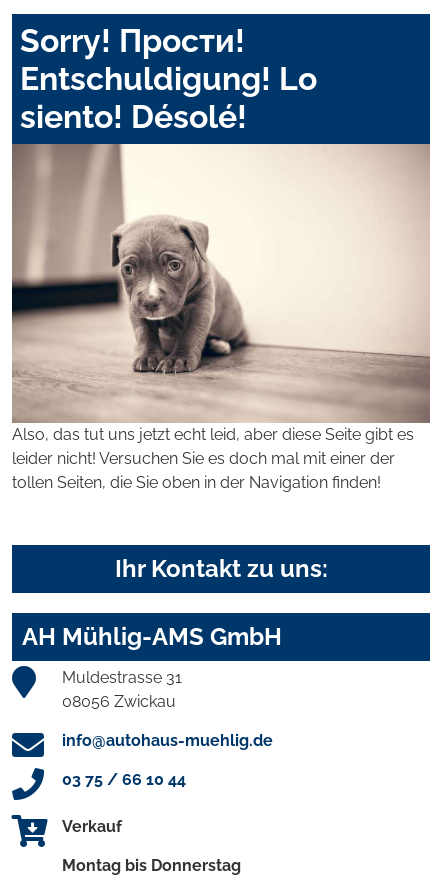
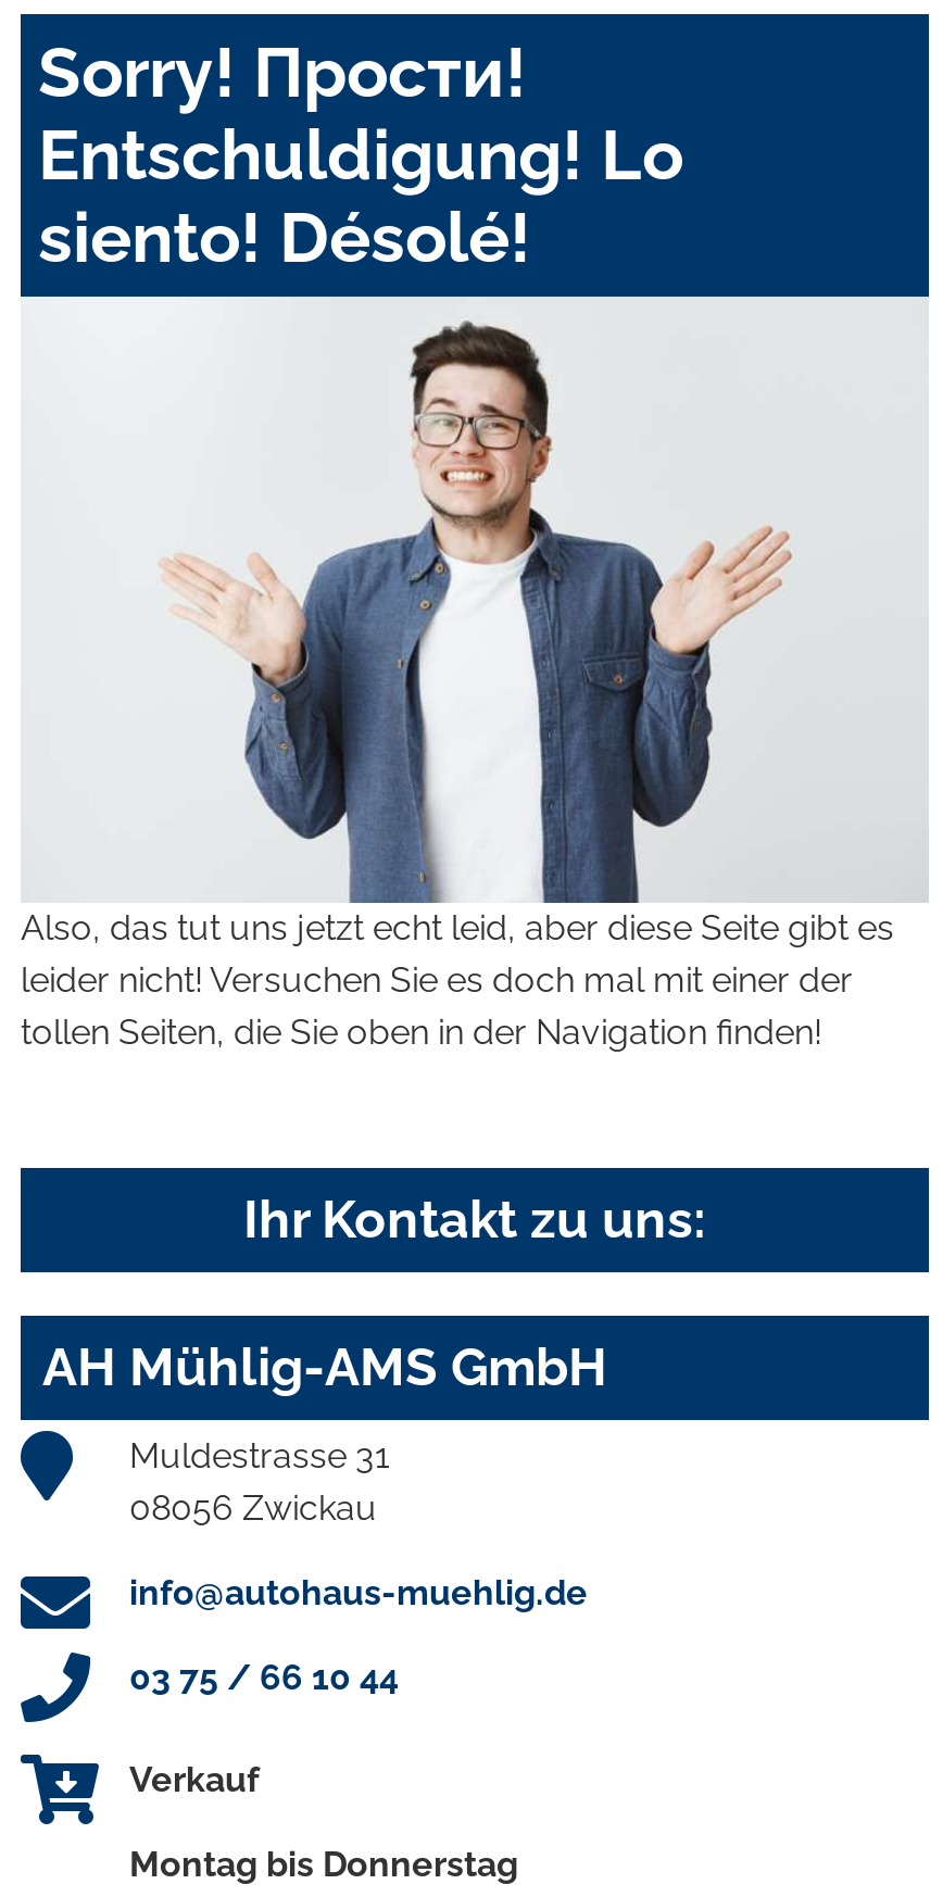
[11,143,430,423] [image] -> [21,294,927,901] [image]

